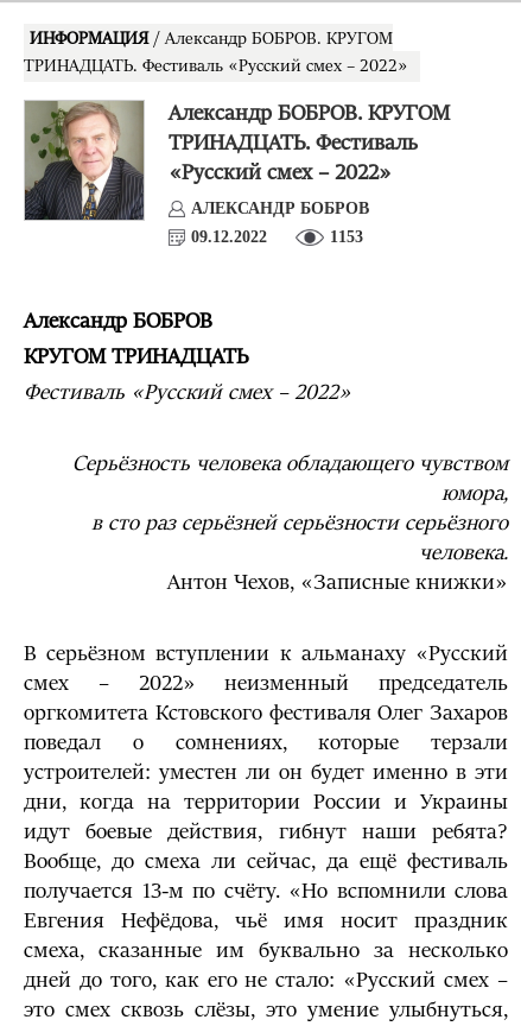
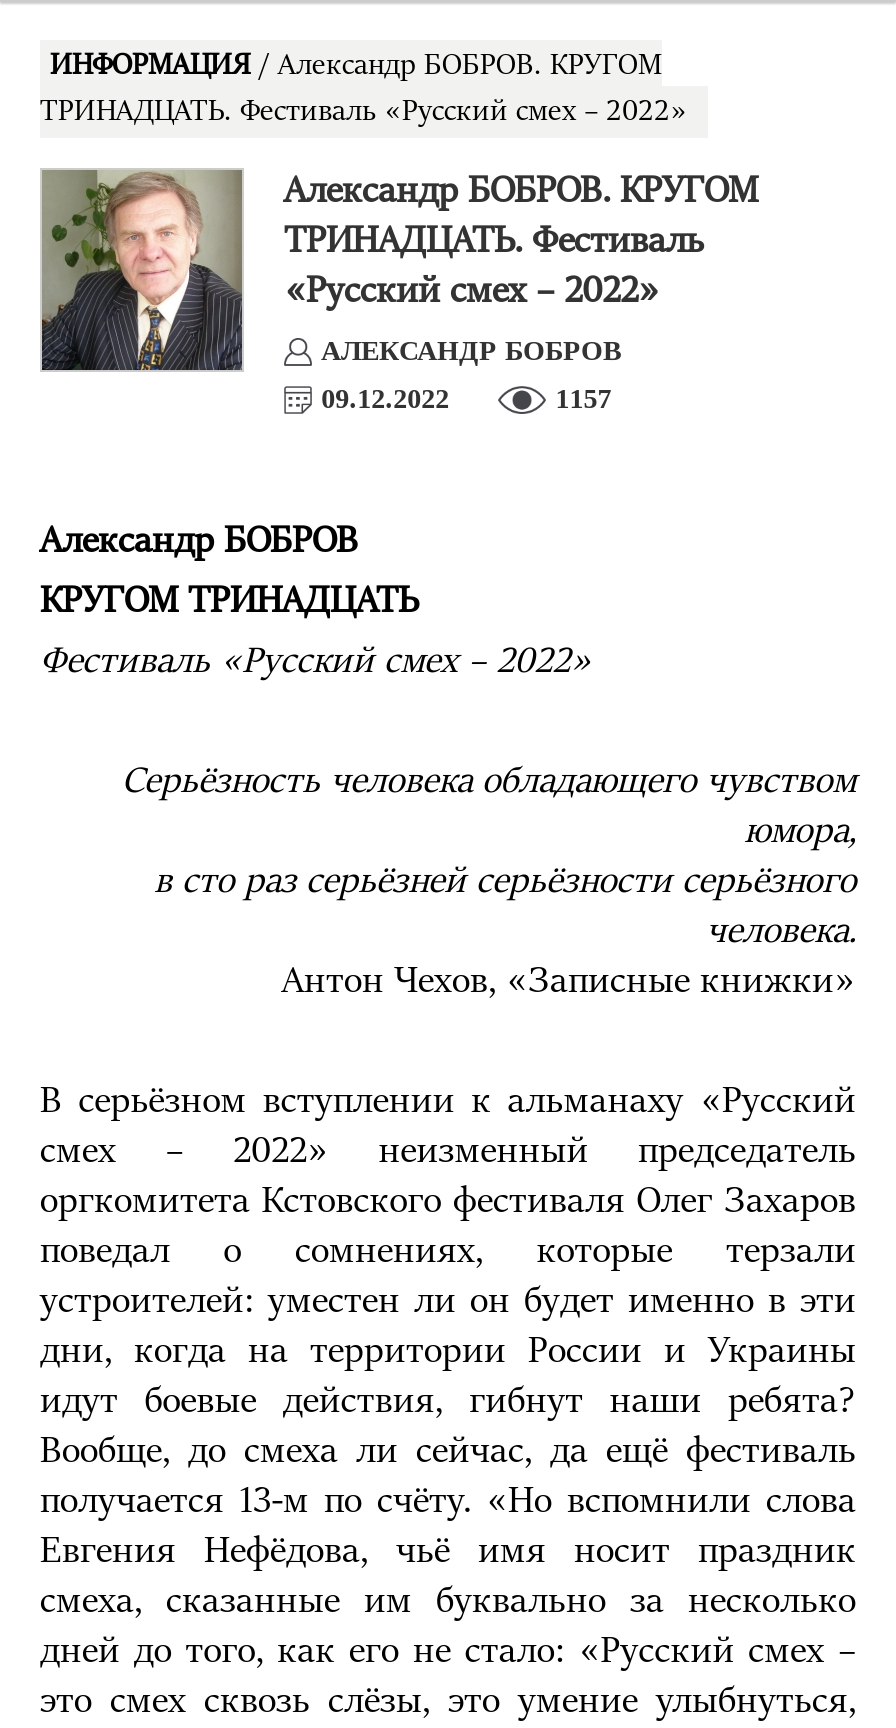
[330,228,363,245] 1153 -> [556,383,612,413] 1157

